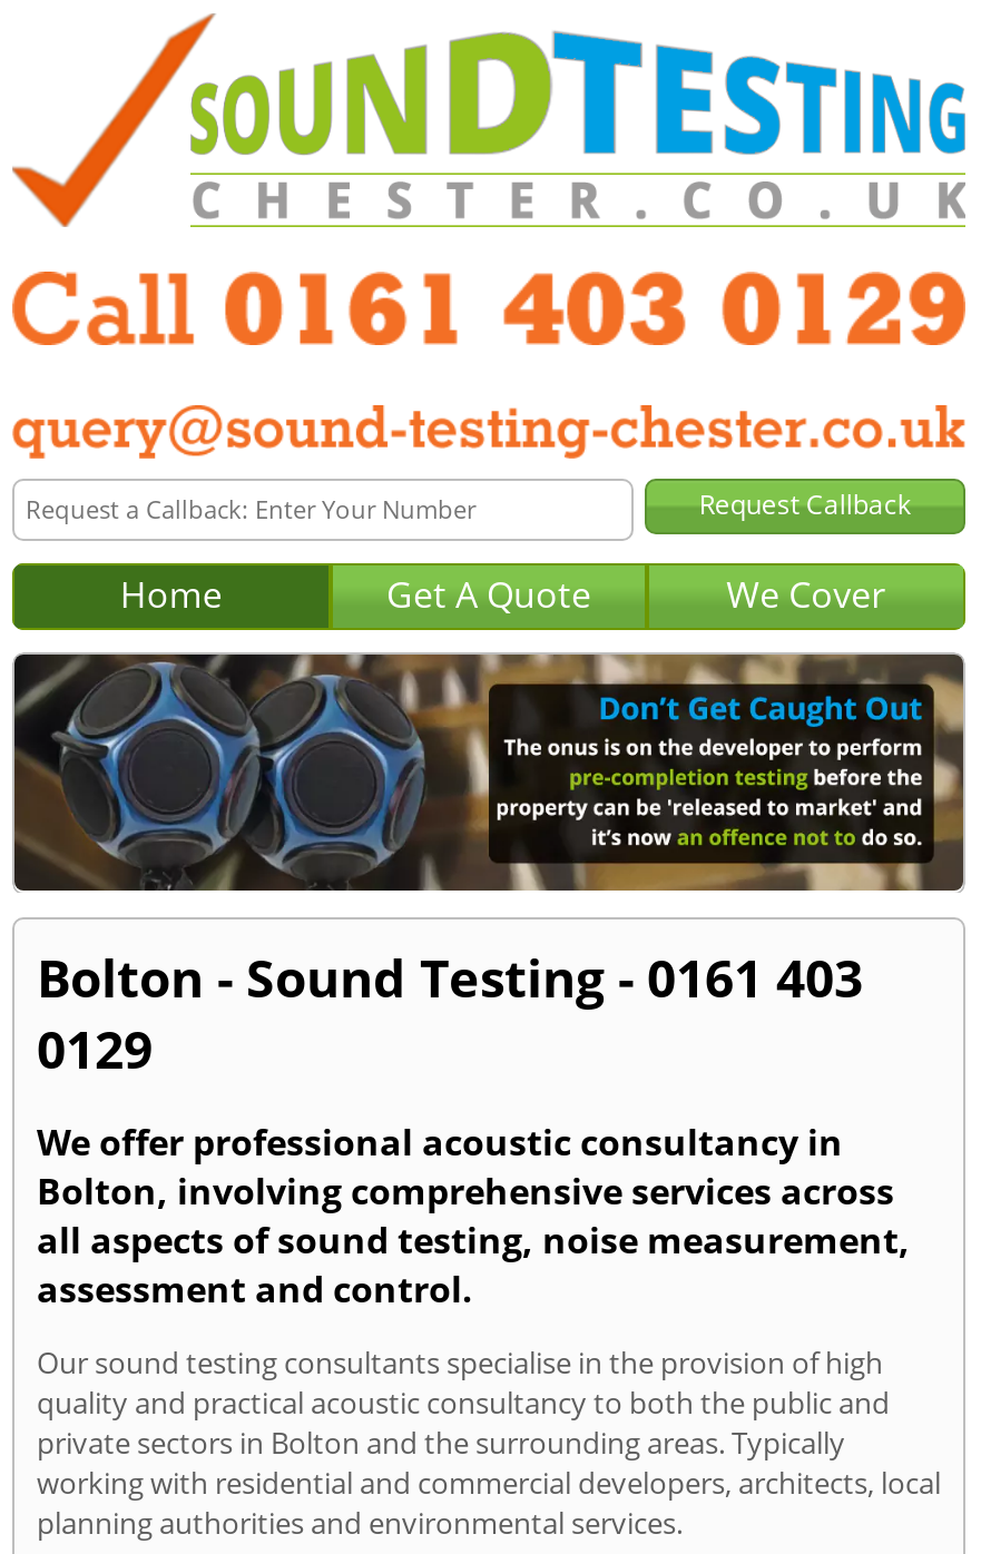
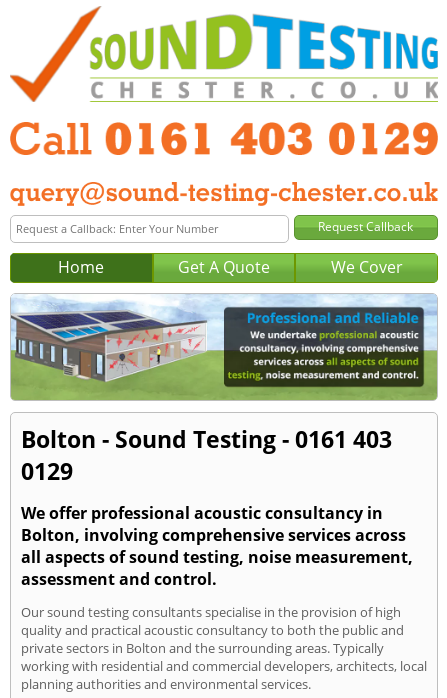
[12,652,965,893] [image] -> [10,294,438,401] [image]

